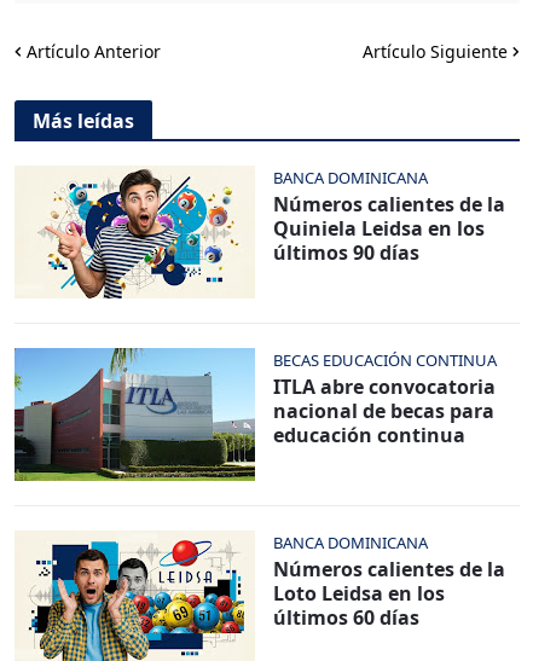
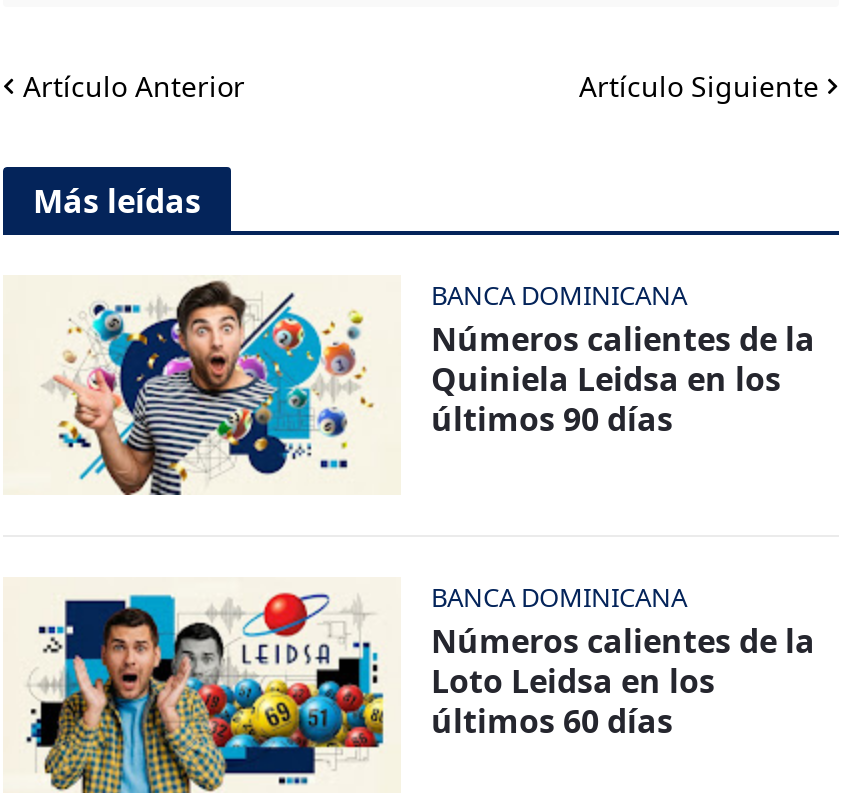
[13,347,497,482] [image] | BECAS EDUCACIÓN CONTINUA | ITLA abre convocatoria | nacional de becas para | educación continua -> none

